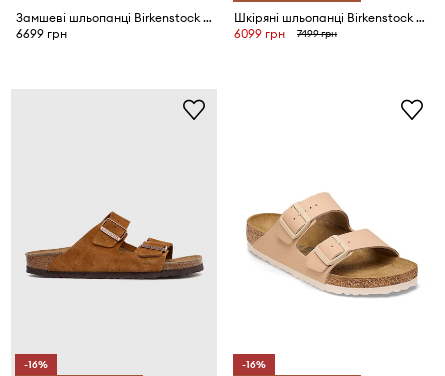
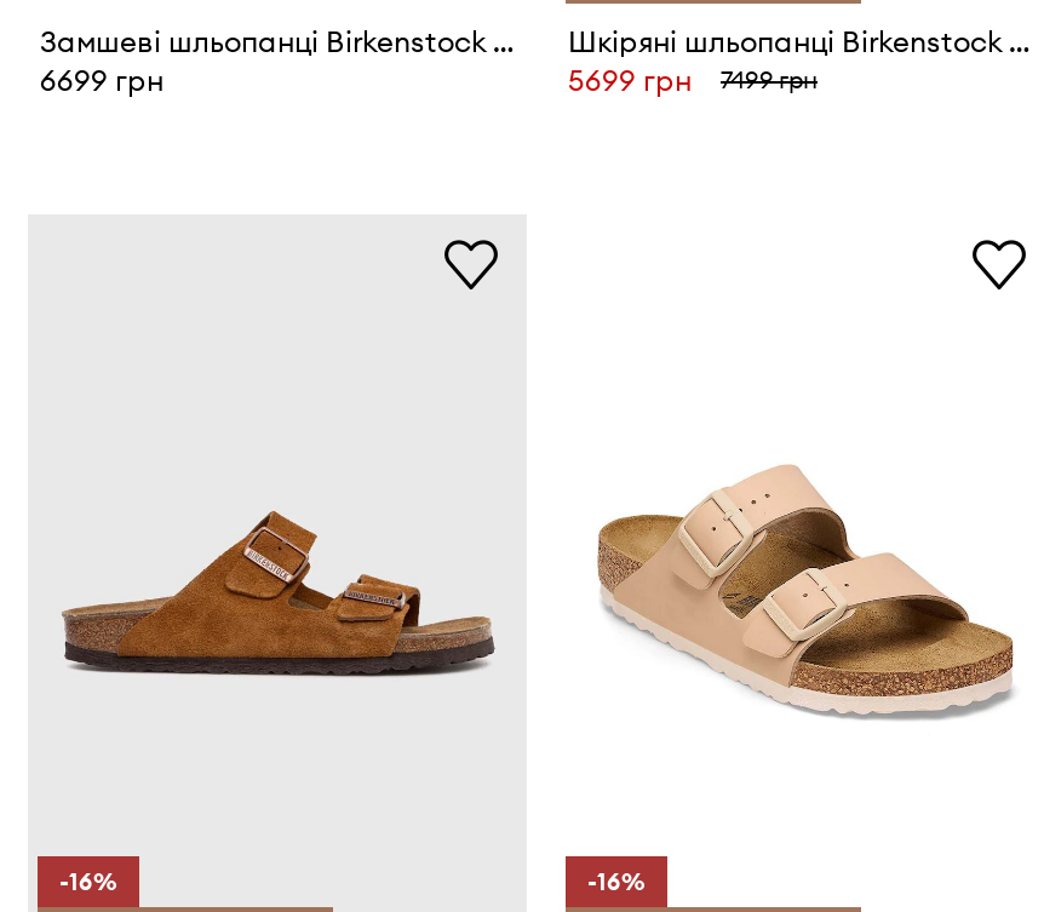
[234,26,285,41] 6099 грн -> [568,62,692,98] 5699 грн

